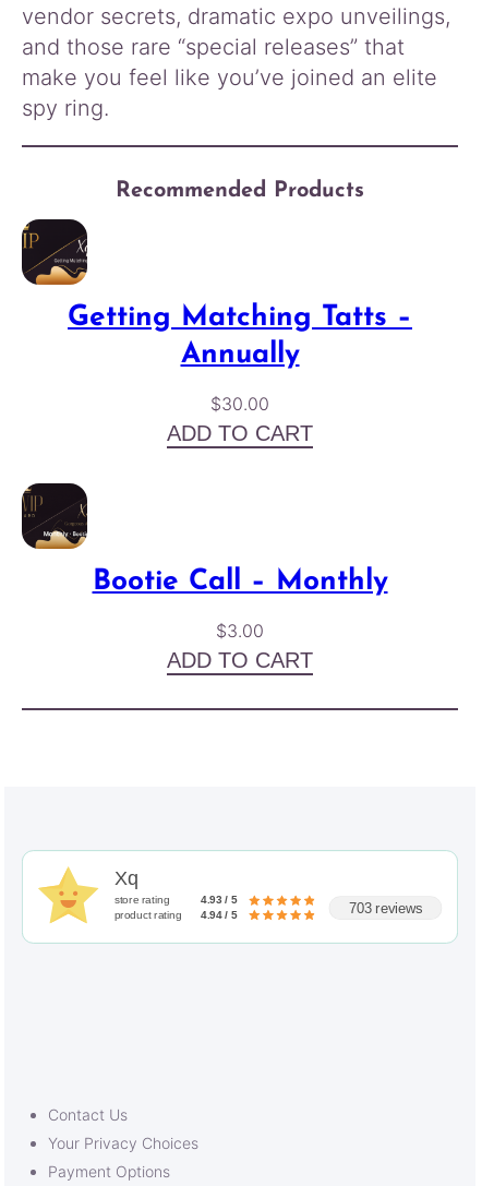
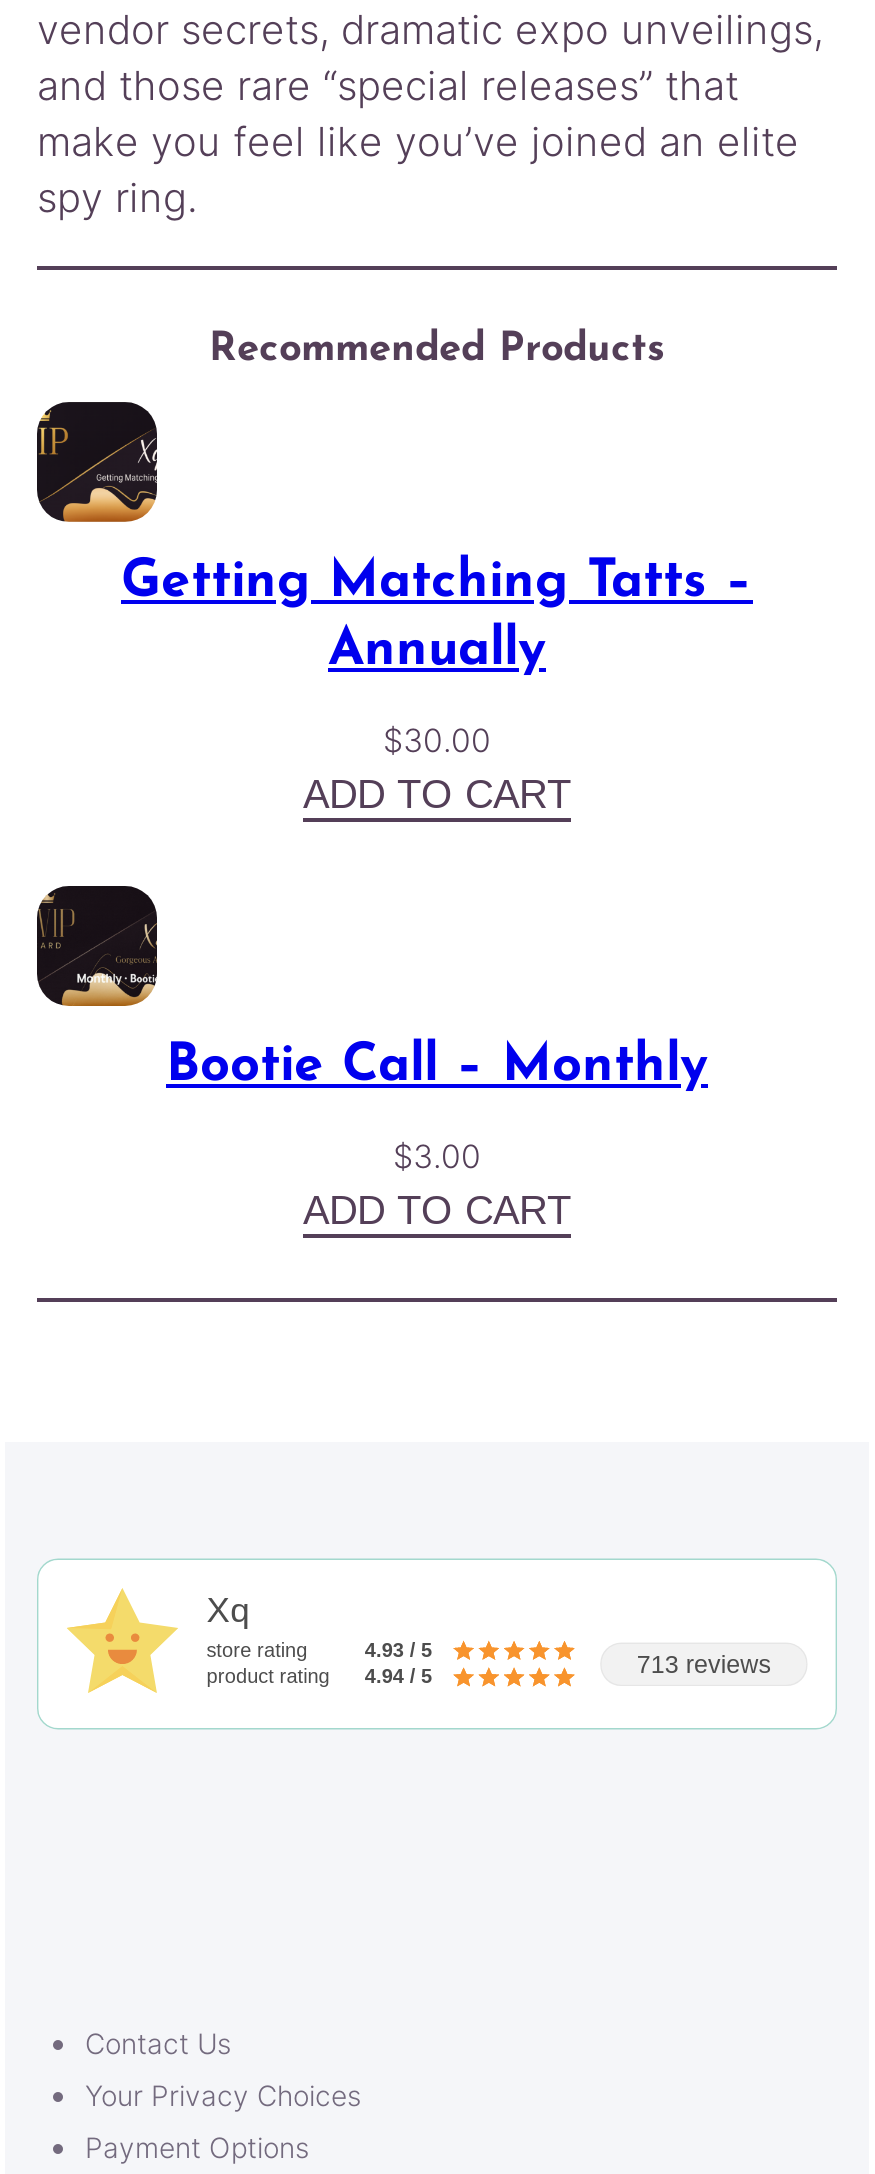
[349,900,422,915] 703 reviews -> [637,1650,771,1678] 713 reviews

